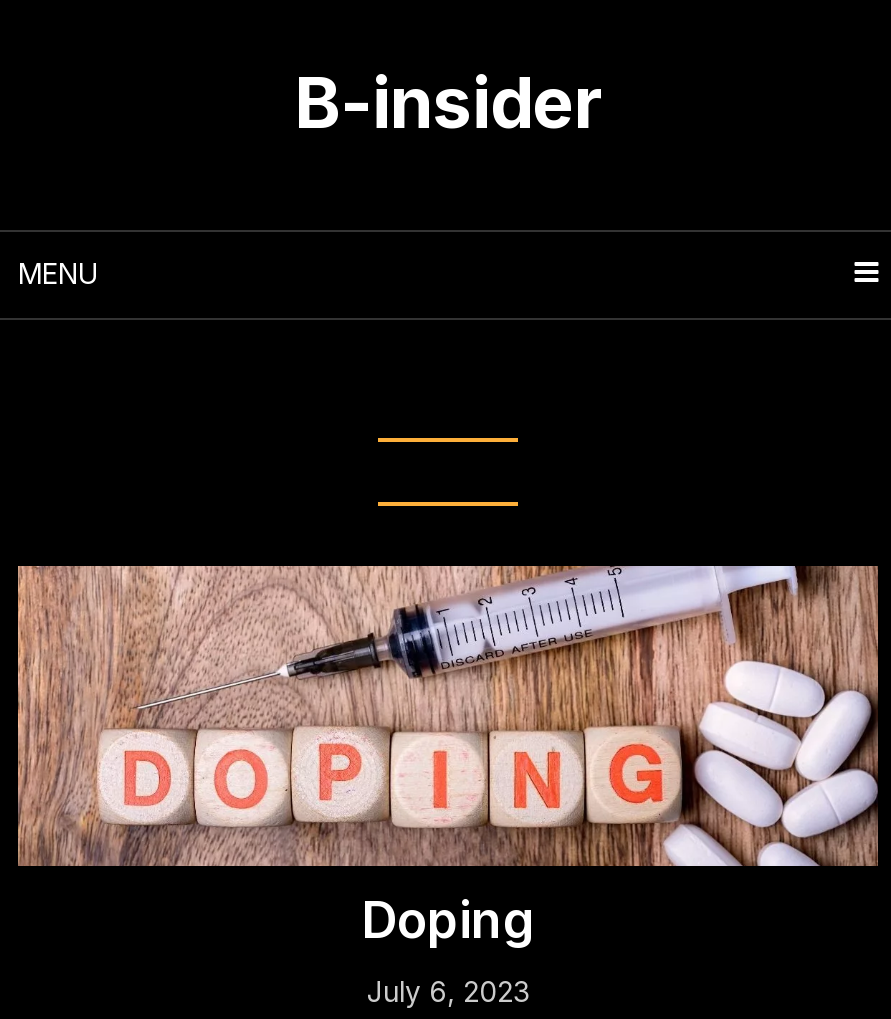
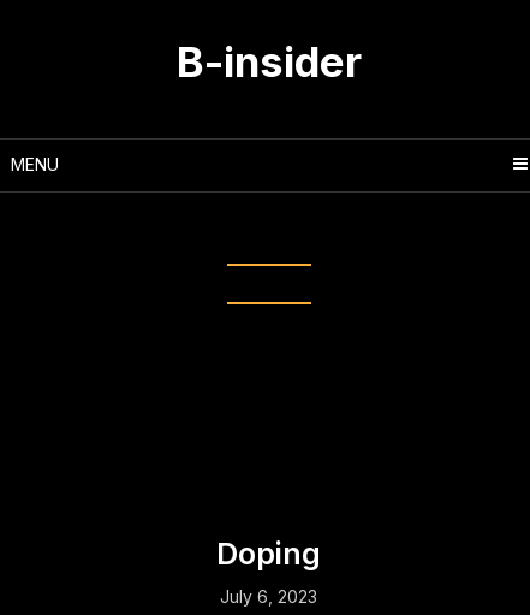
[16,564,880,868] [image] -> none

